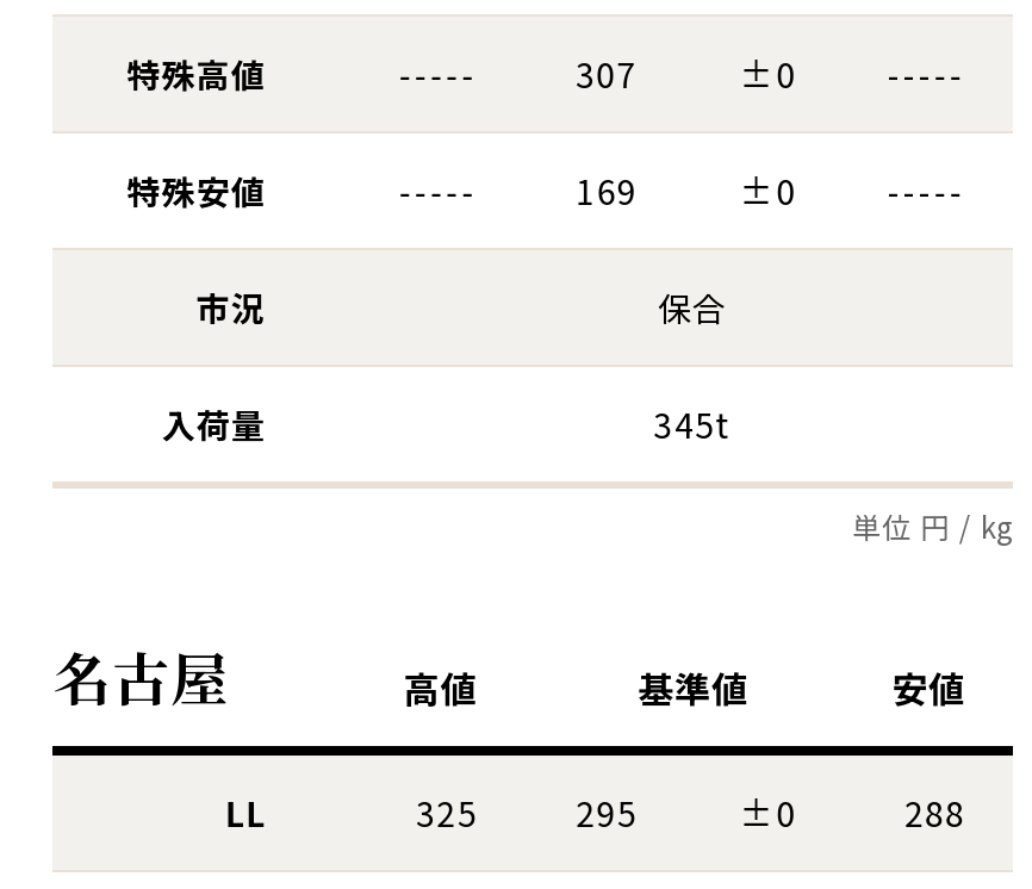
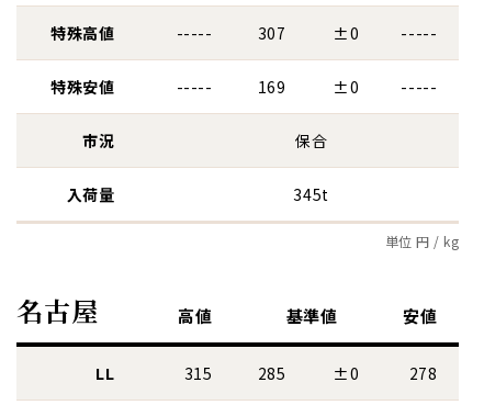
[416,788,478,836] 325 -> [184,362,212,384] 315
[576,788,637,836] 295 -> [258,362,286,384] 285
[905,788,966,836] 288 -> [409,362,437,384] 278

